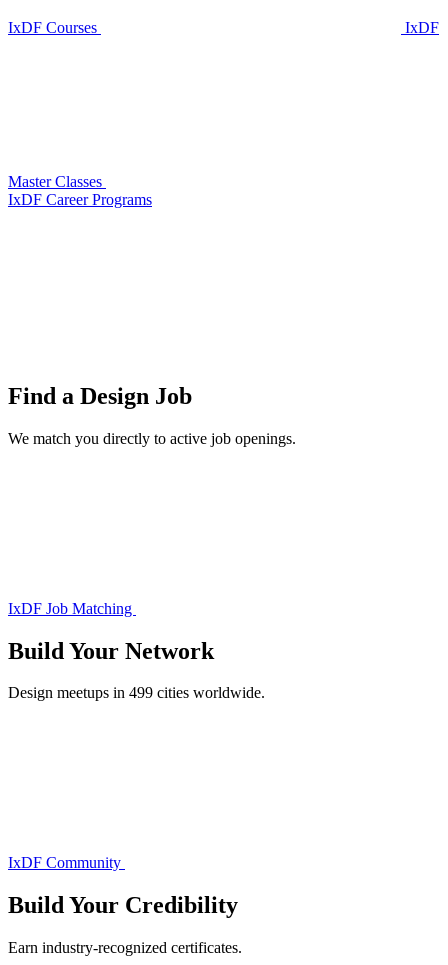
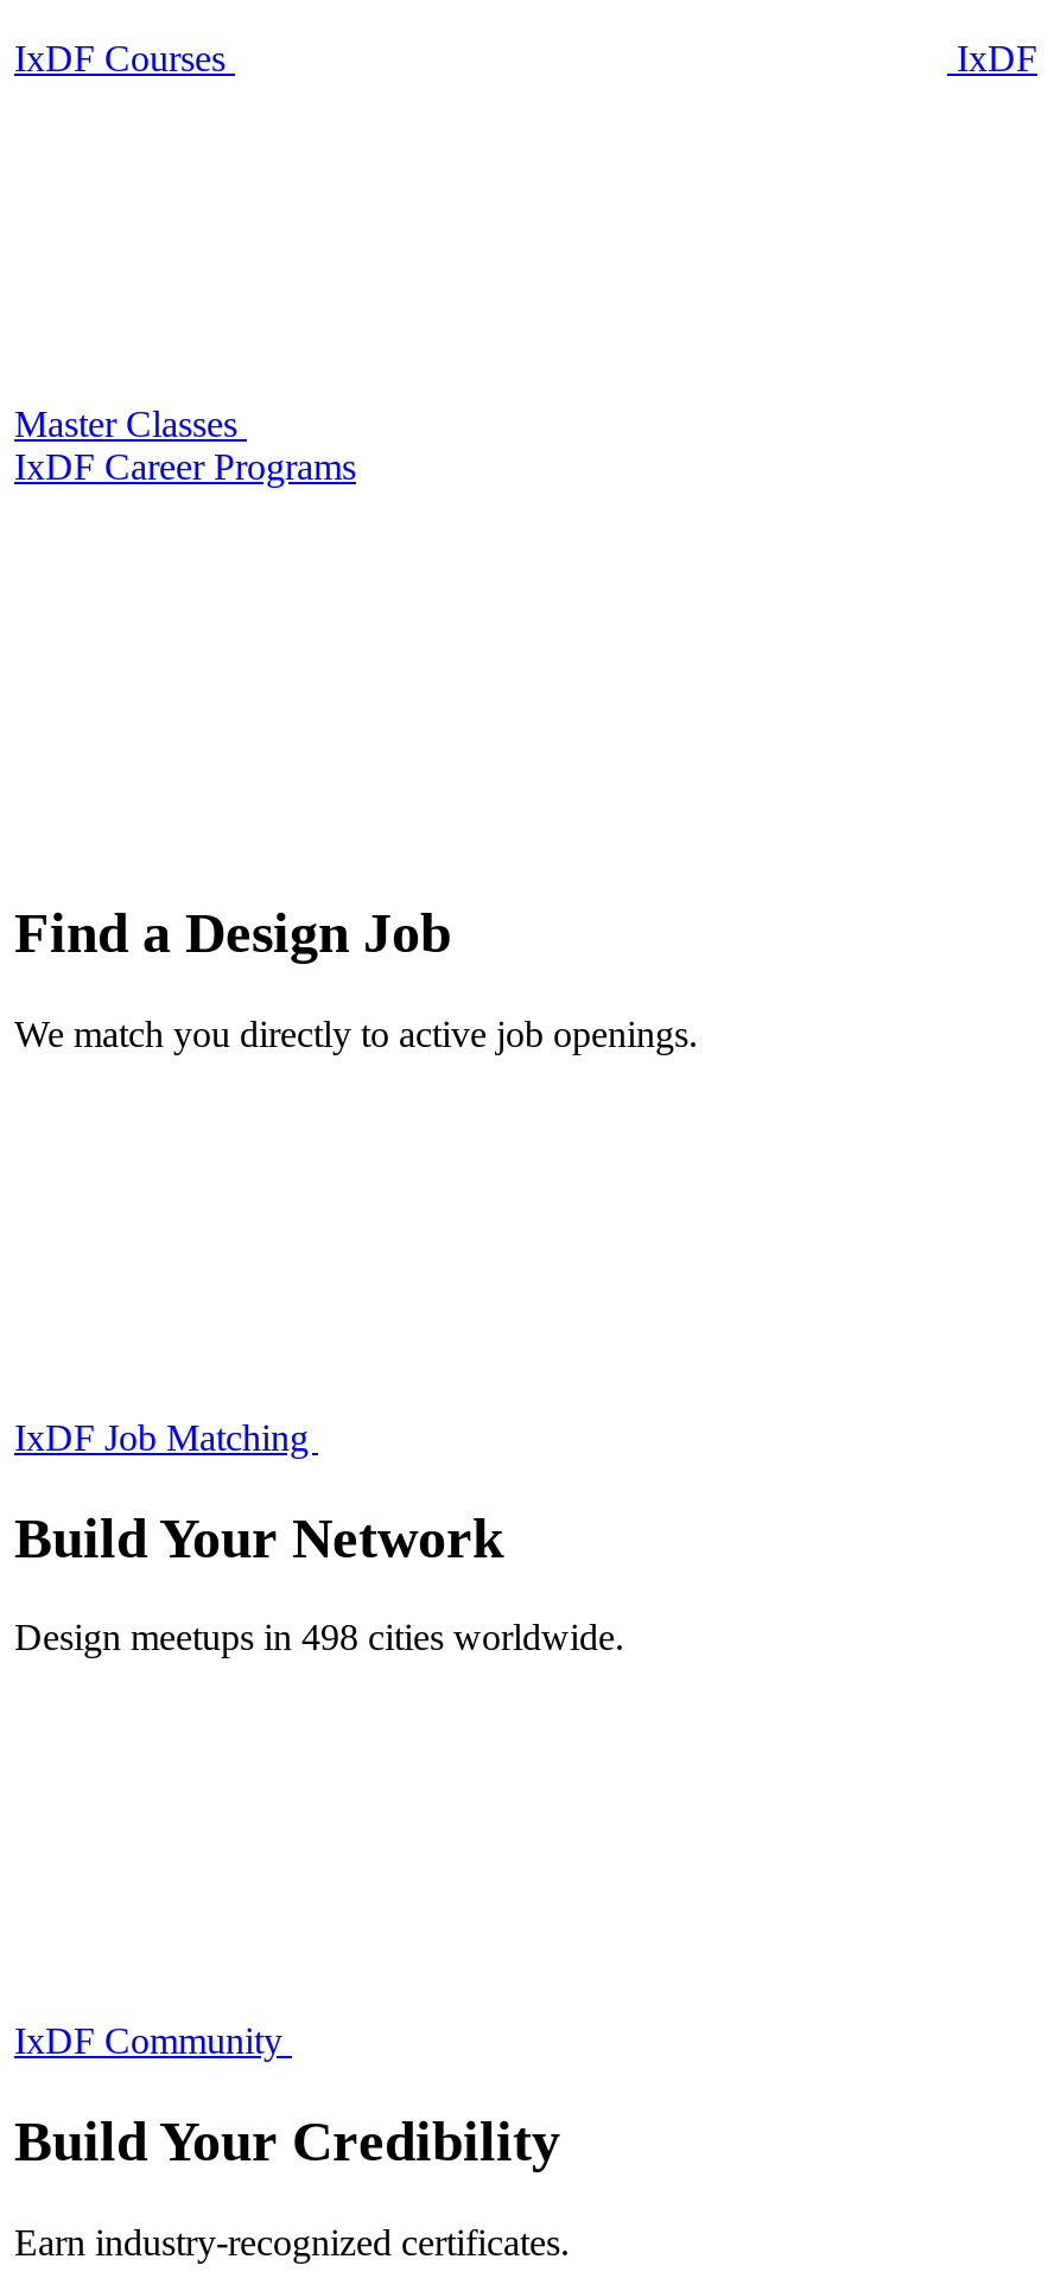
[8,684,265,701] Design meetups in 499 cities worldwide. -> [14,1618,624,1658] Design meetups in 498 cities worldwide.

